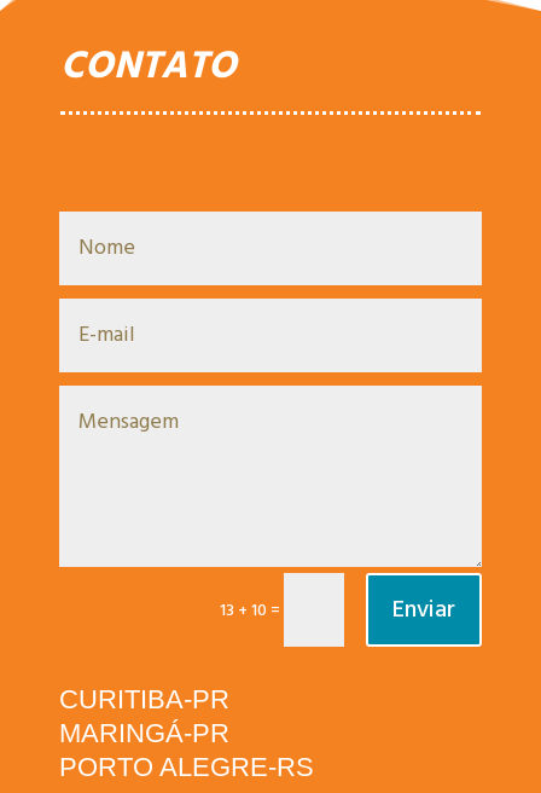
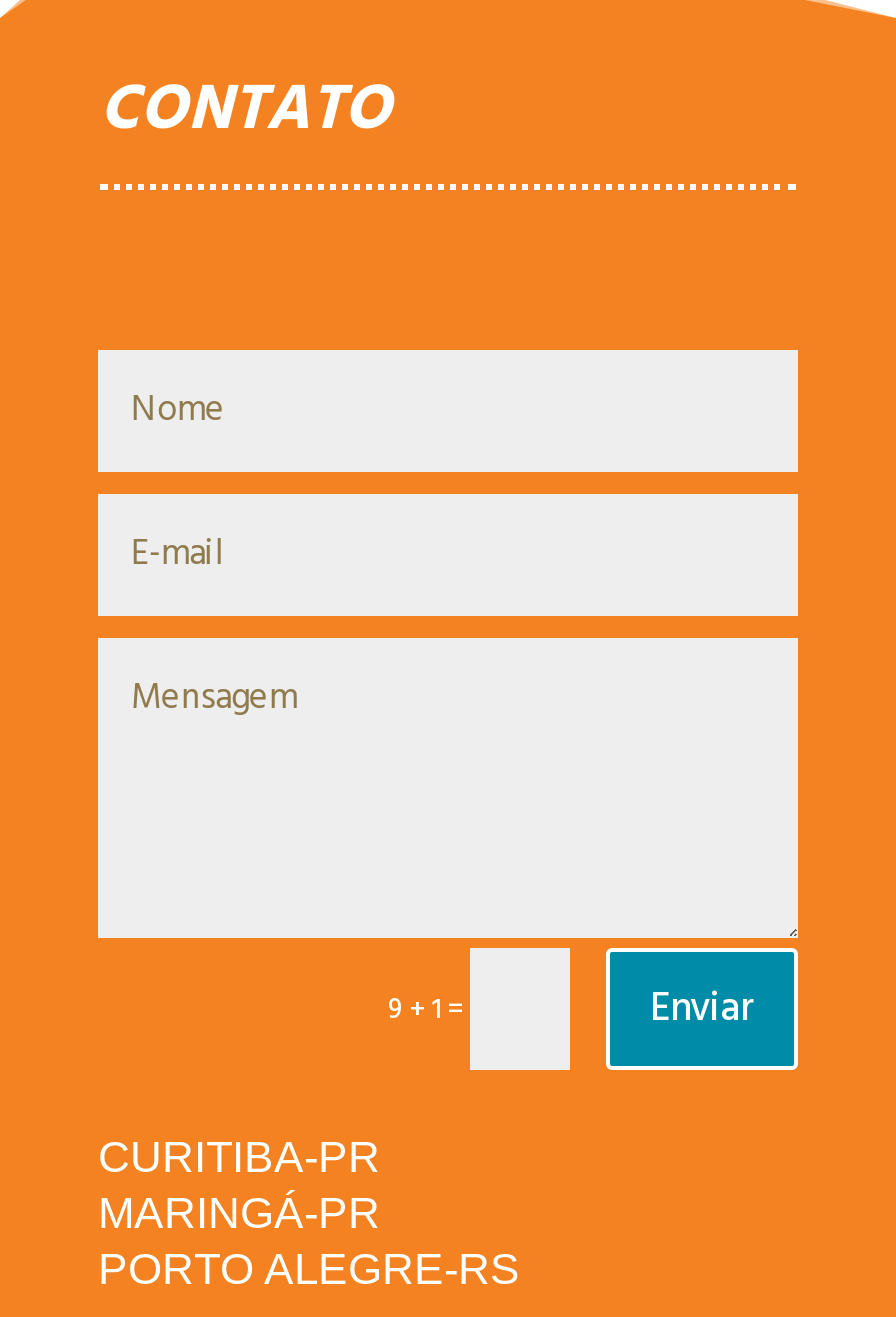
[220,597,284,625] 13 + 10 = -> [388,988,470,1034] 9 + 1 =

